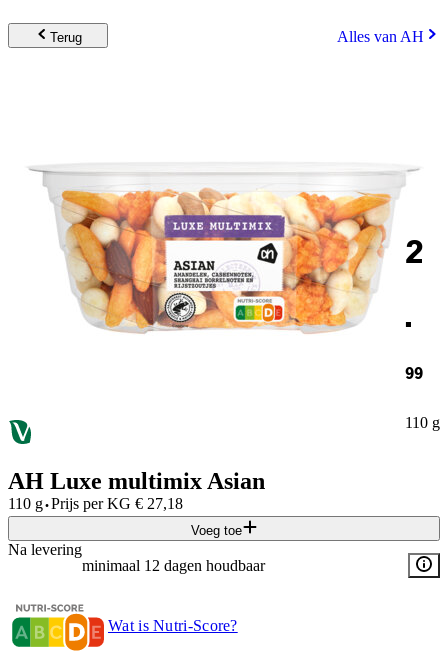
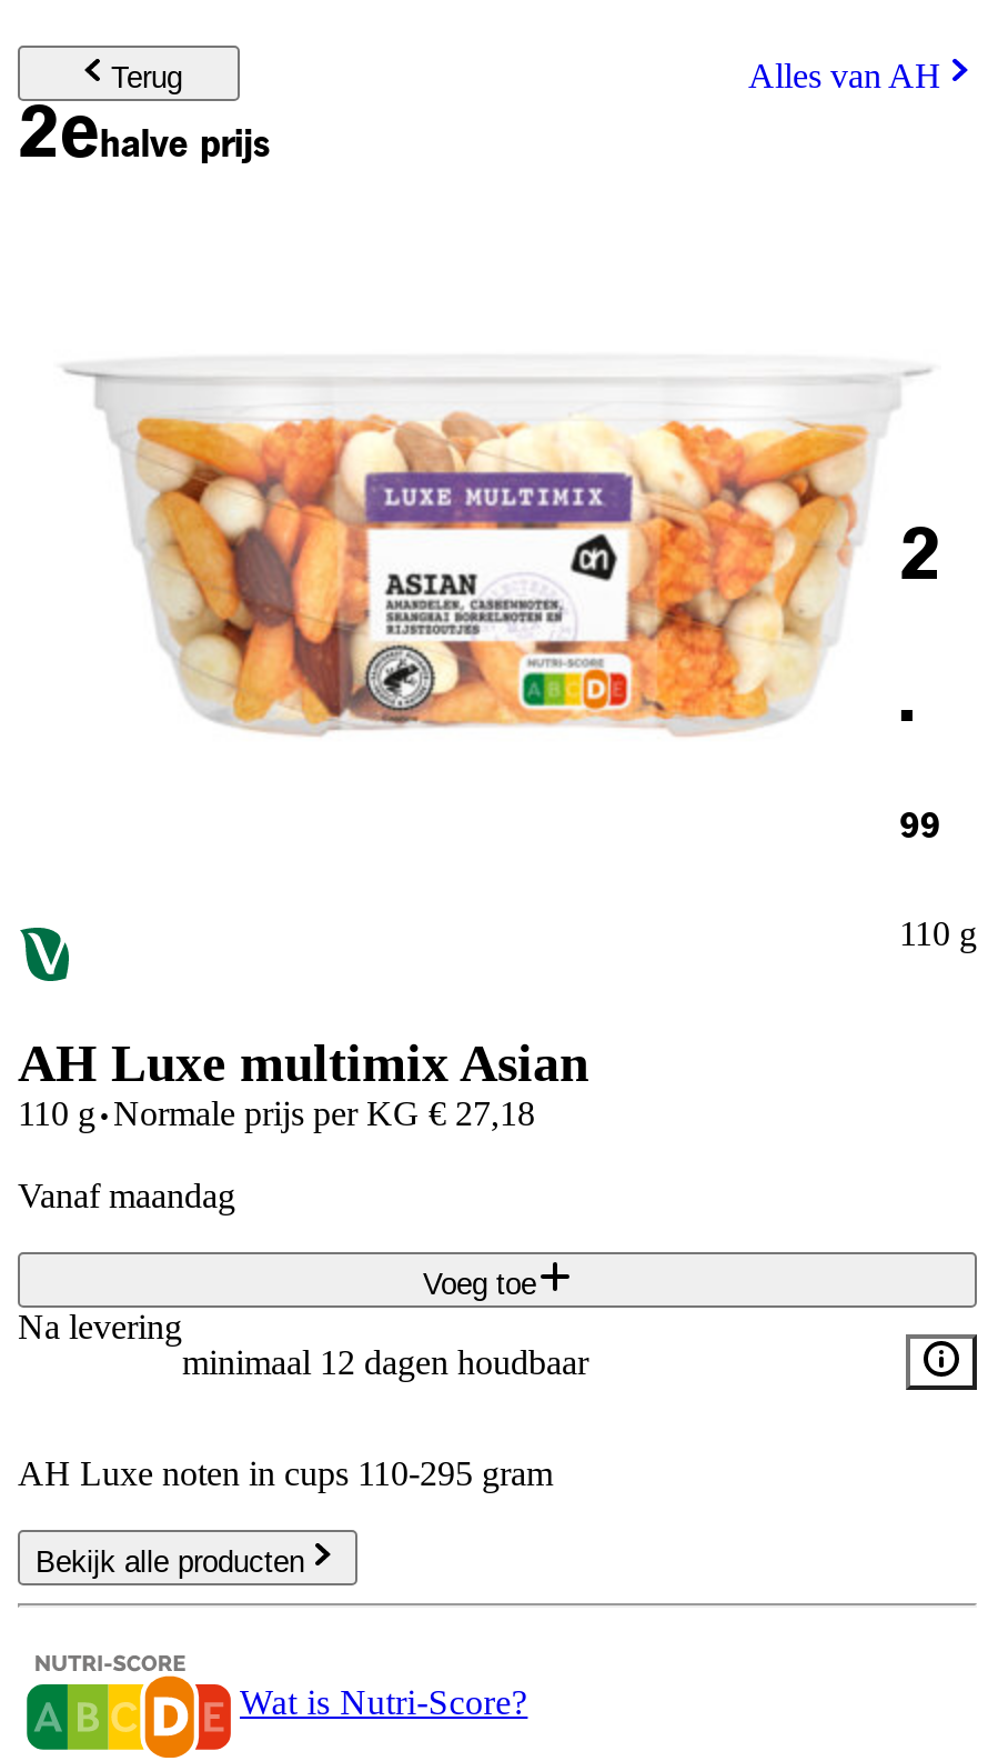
none -> [18,101,272,170] 2ehalve prijs
[8,492,183,518] 110 g·Prijs per KG €27,18 -> [18,1087,535,1214] 110 g·Normale prijs per KG €27,18 | vanaf maandag
none -> [18,1454,553,1579] AH Luxe noten in cups 110-295 gram | Bekijk alle producten

